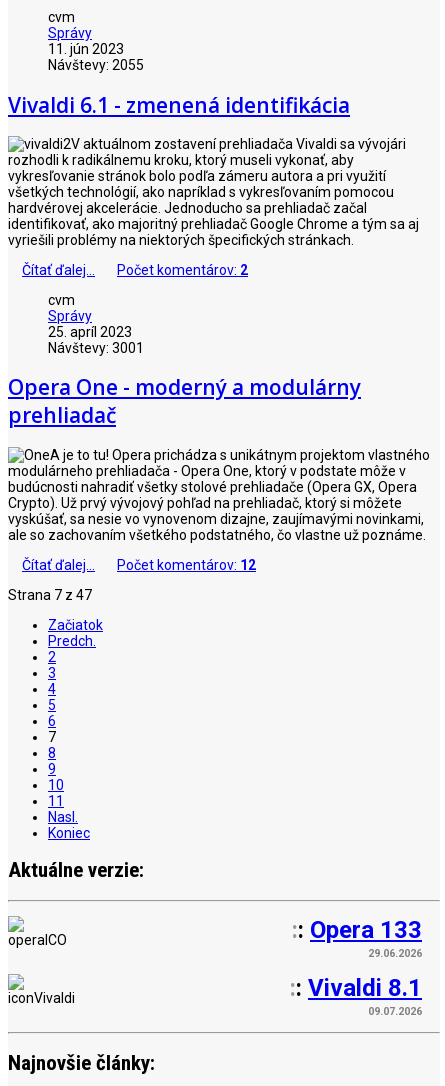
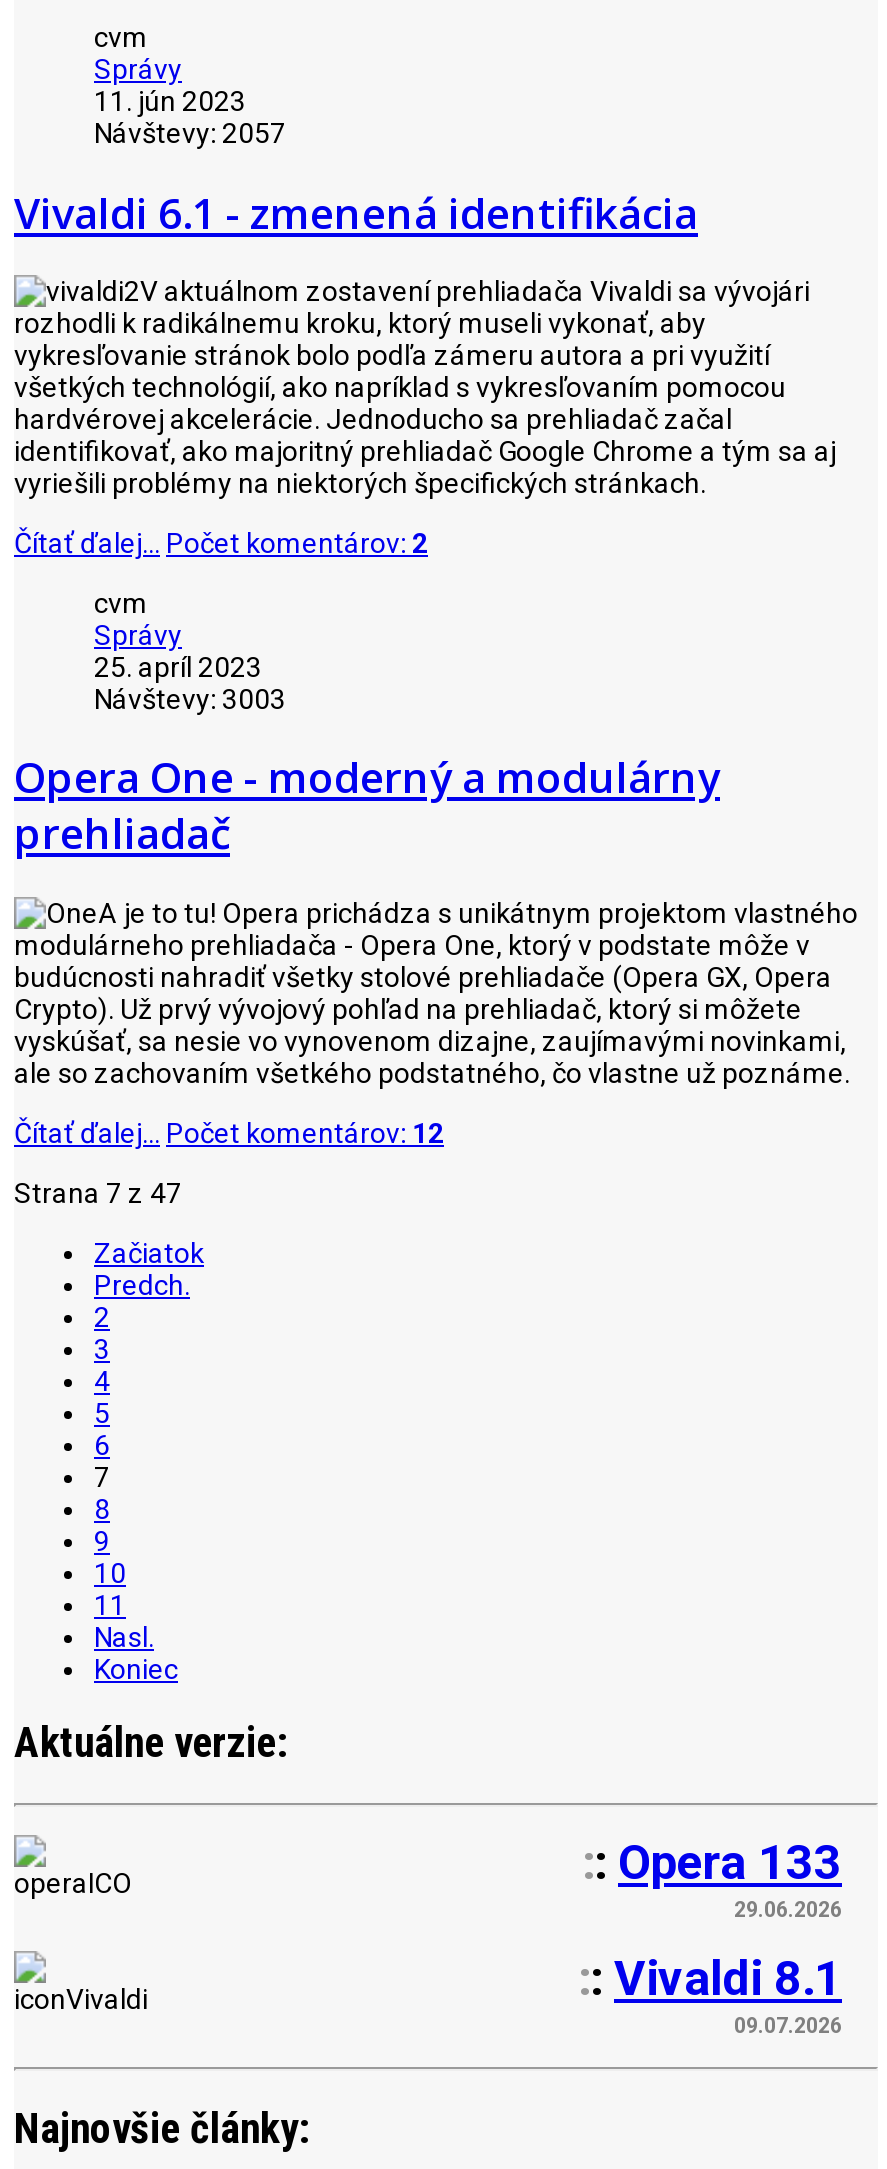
[48,57,144,73] Návštevy: 2055 -> [94,117,286,149] Návštevy: 2057
[48,340,144,356] Návštevy: 3001 -> [94,683,286,715] Návštevy: 3003

